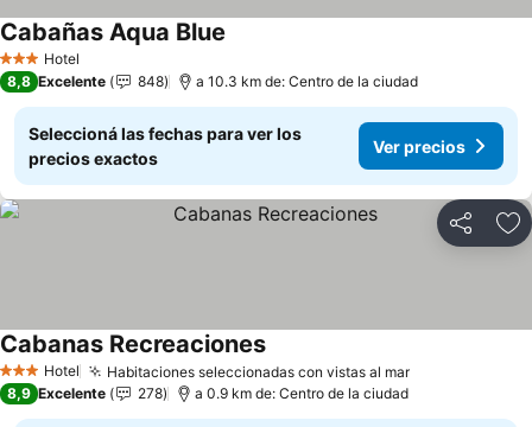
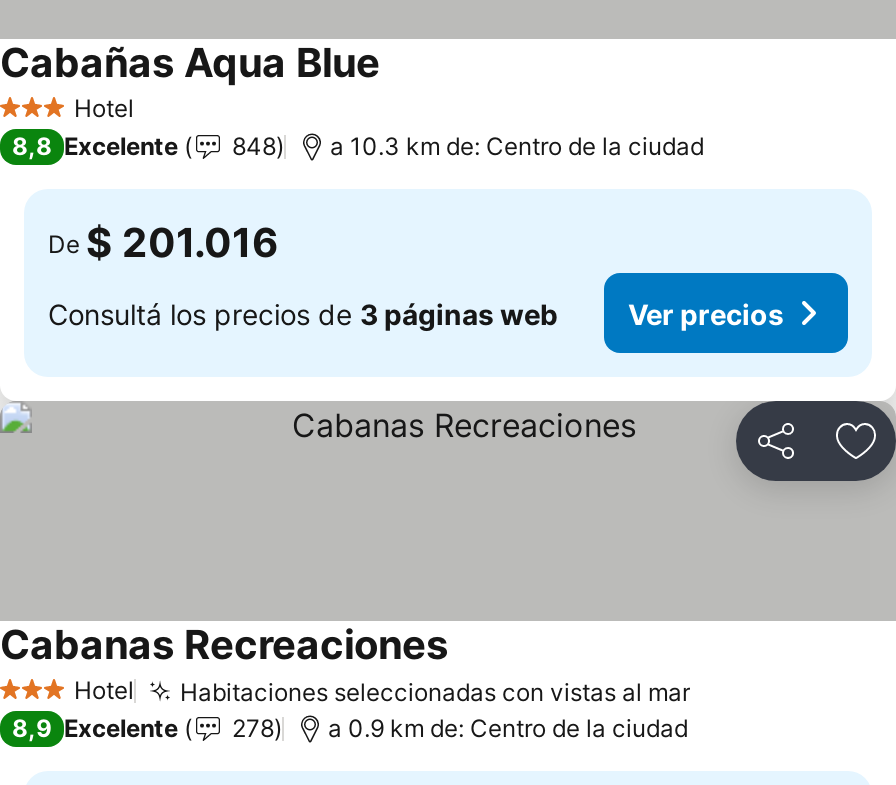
[28,123,302,168] Seleccioná las fechas para ver los | precios exactos -> [48,219,558,330] De $ 201.016 | Consultá los precios de 3 páginas web

